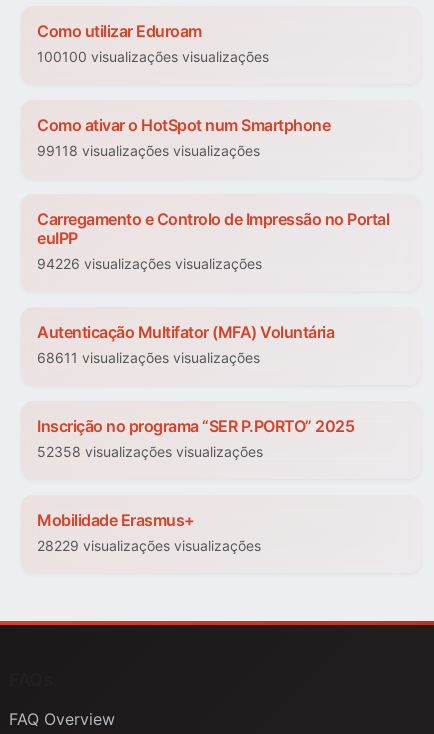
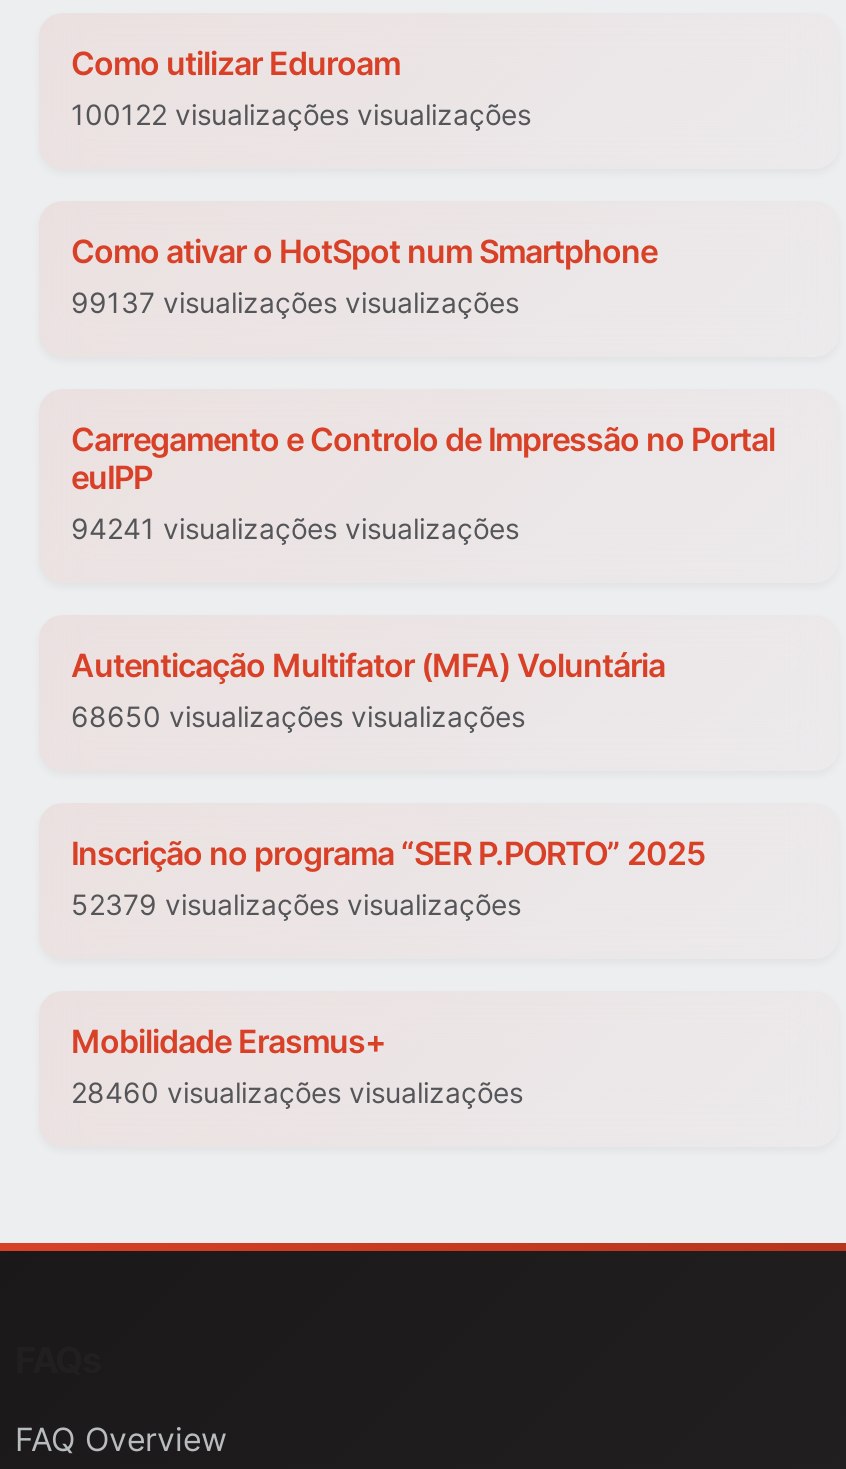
[37,48,269,65] 100100 visualizações visualizações -> [71,98,531,132] 100122 visualizações visualizações
[37,142,260,159] 99118 visualizações visualizações -> [71,286,519,320] 99137 visualizações visualizações
[37,255,262,272] 94226 visualizações visualizações -> [71,512,519,546] 94241 visualizações visualizações
[37,349,260,366] 68611 visualizações visualizações -> [71,700,525,734] 68650 visualizações visualizações
[37,443,263,460] 52358 visualizações visualizações -> [71,888,521,922] 52379 visualizações visualizações
[37,537,261,554] 28229 visualizações visualizações -> [71,1076,523,1110] 28460 visualizações visualizações

